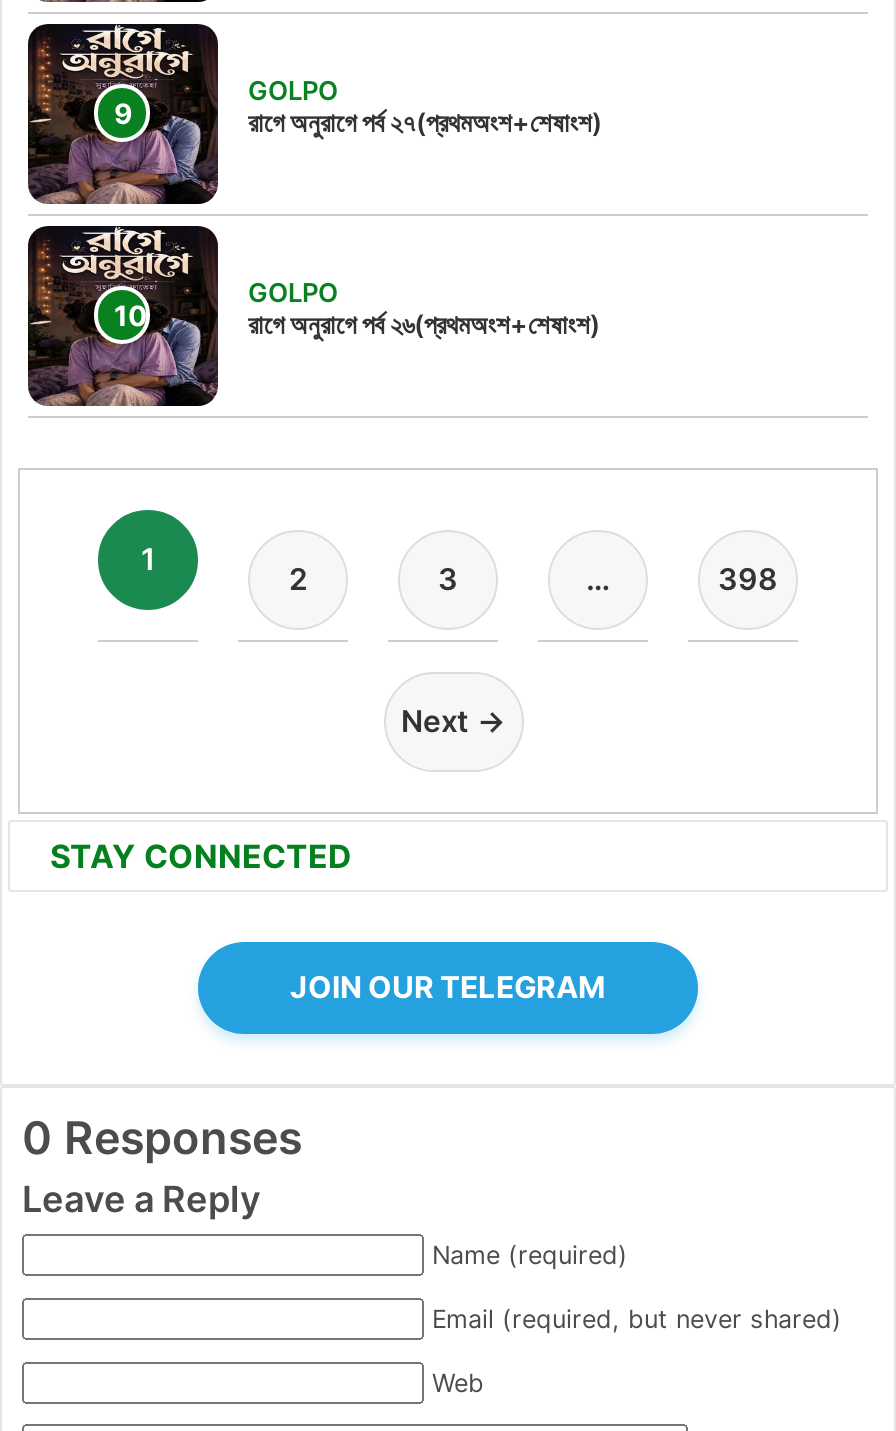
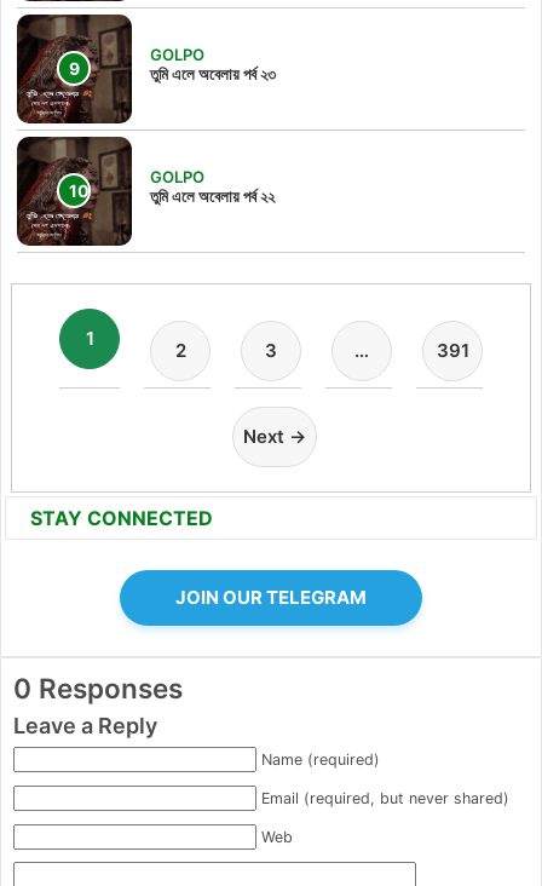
[30,24,602,206] [image] | রাগে অনুরাগে পর্ব ২৭(প্রথমঅংশ+শেষাংশ) -> [19,15,276,125] [image] | তুমি এলে অবেলায় পর্ব ২৩
[30,226,600,408] [image] | রাগে অনুরাগে পর্ব ২৬(প্রথমঅংশ+শেষাংশ) -> [19,137,275,247] [image] | তুমি এলে অবেলায় পর্ব ২২
[718,561,778,599] 398 -> [436,339,469,362] 391

